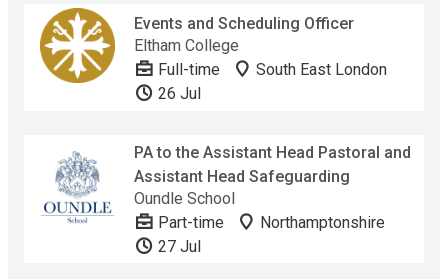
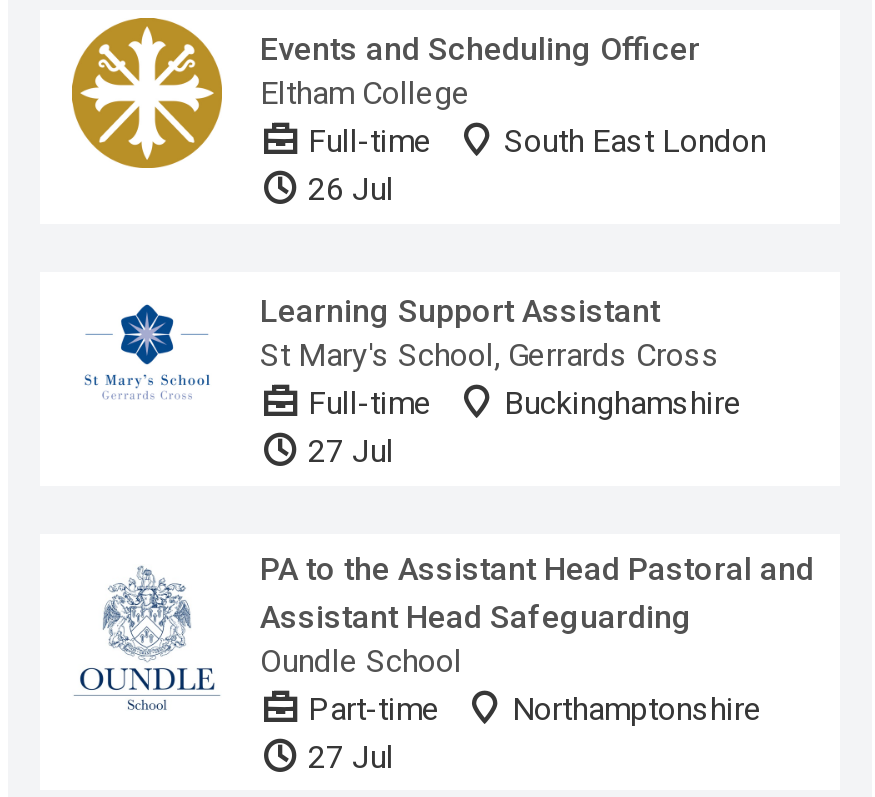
none -> [84,292,742,470] [image] | Learning Support Assistant | St Mary's School, Gerrards Cross | Full-time | Buckinghamshire | 27 Jul

